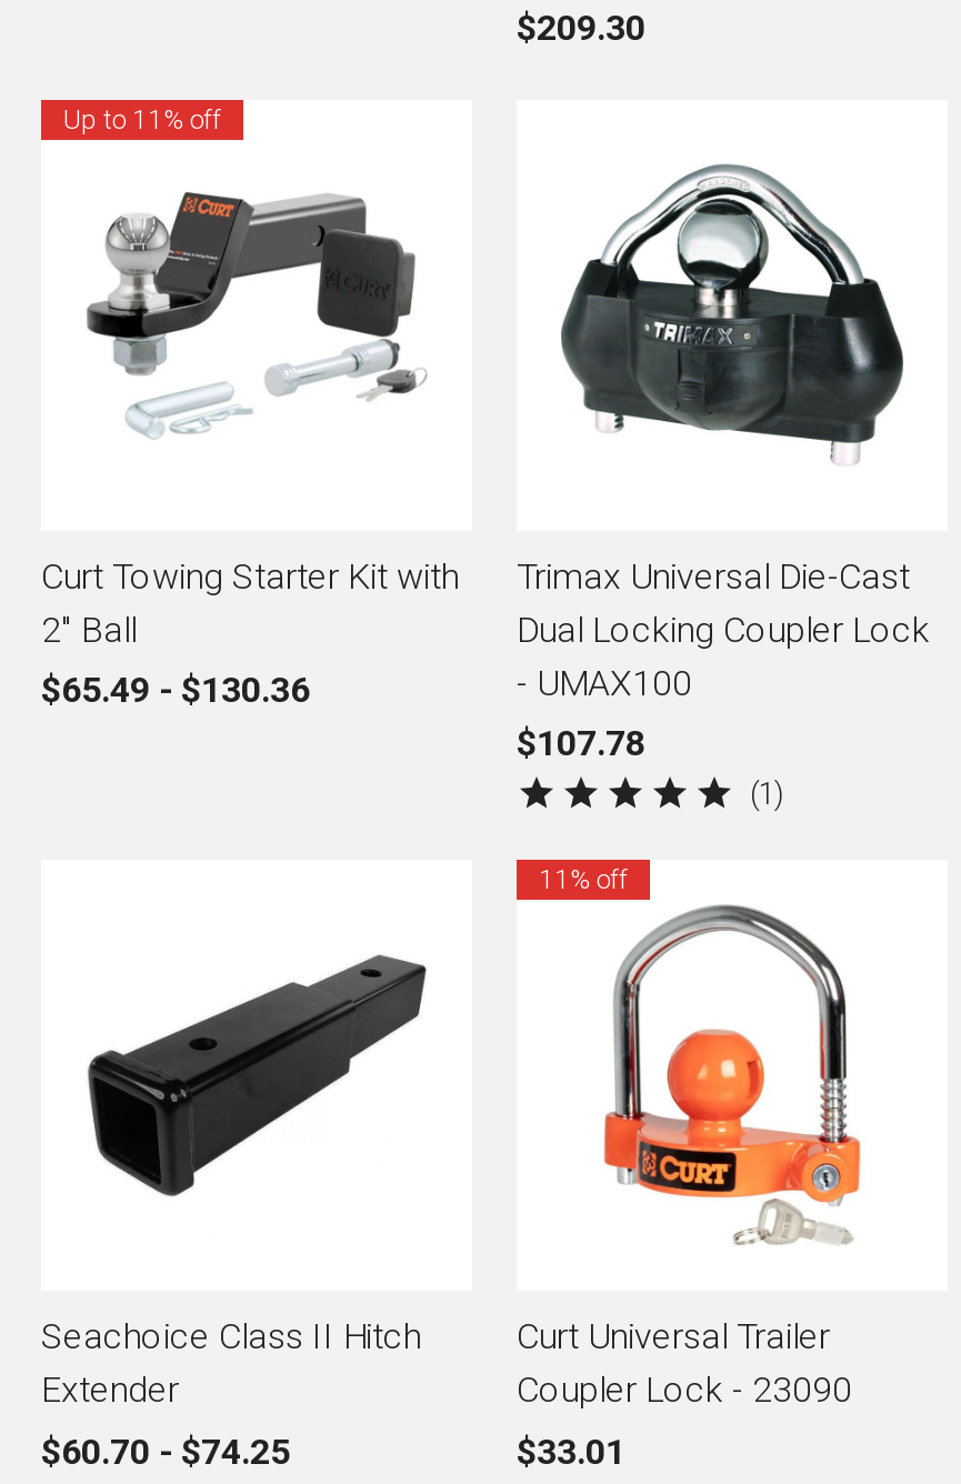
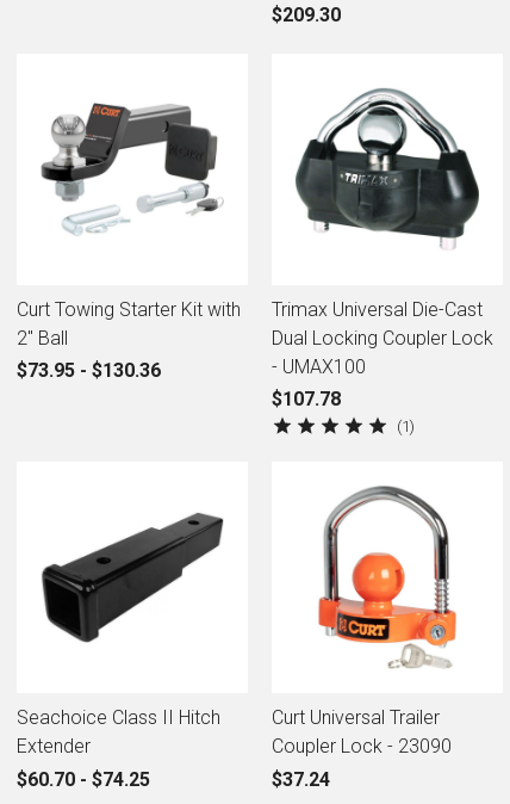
[63,104,221,136] Up to 11% off -> none
[41,669,310,711] $65.49 - $130.36 -> [17,359,161,382] $73.95 - $130.36
[539,865,628,896] 11% off -> none
[517,1430,625,1472] $33.01 -> [272,768,330,790] $37.24

